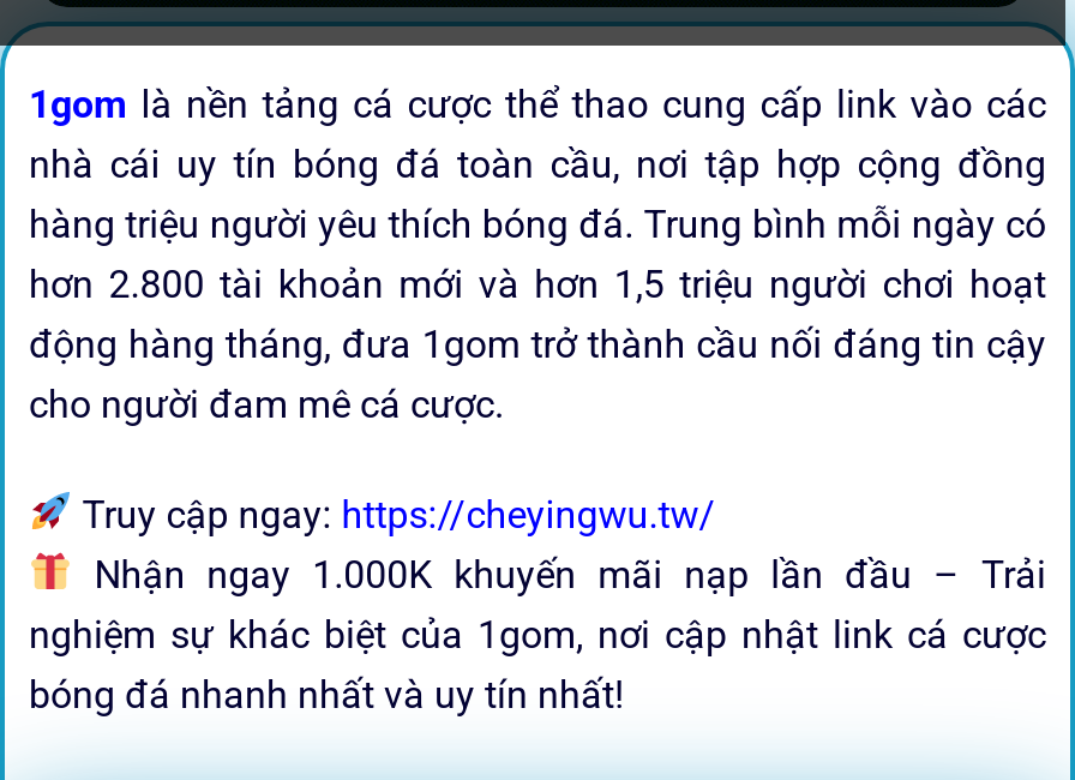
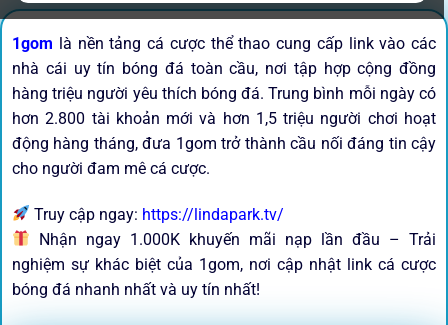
[72,492,716,537] Truy cập ngay: https://cheyingwu.tw/ -> [30,205,284,224] Truy cập ngay: https://lindapark.tv/

